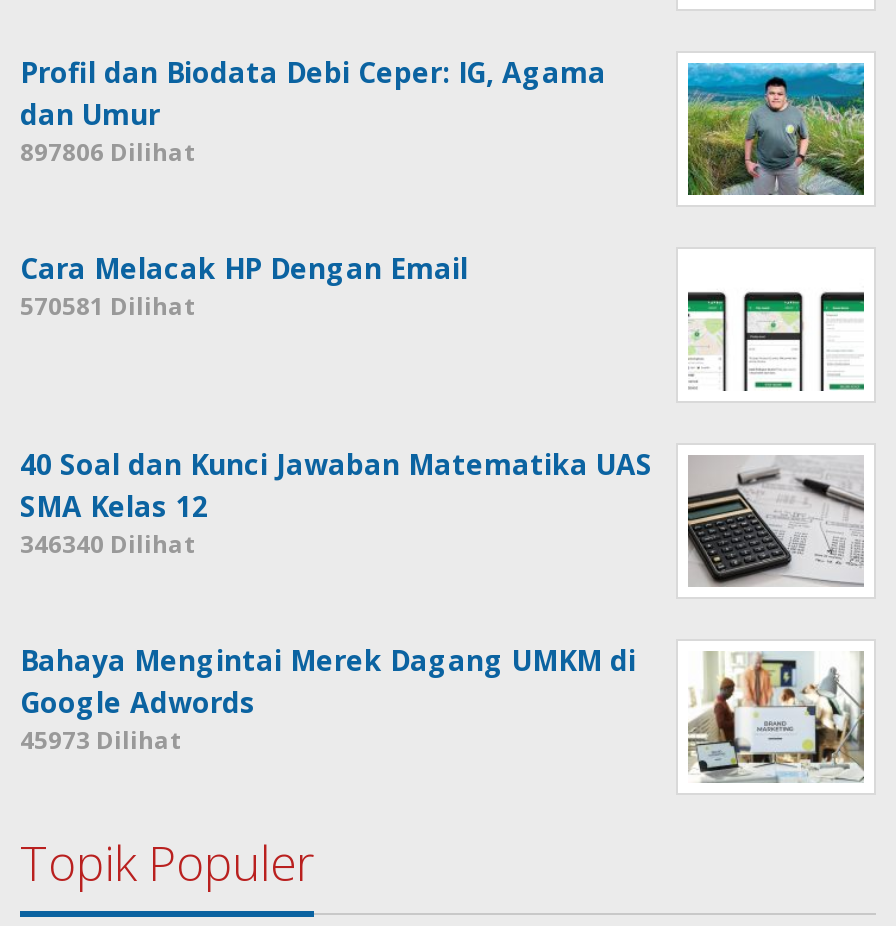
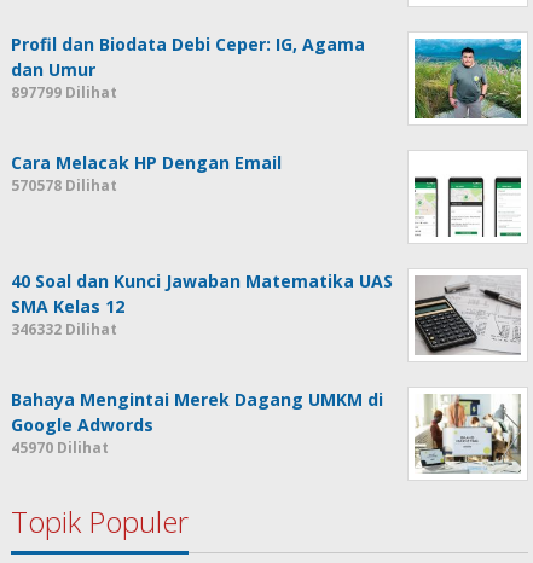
[20,135,196,169] 897806 Dilihat -> [11,82,117,103] 897799 Dilihat
[20,289,196,323] 570581 Dilihat -> [11,175,117,196] 570578 Dilihat
[20,527,196,561] 346340 Dilihat -> [11,319,117,339] 346332 Dilihat
[20,723,182,757] 45973 Dilihat -> [11,437,109,458] 45970 Dilihat

